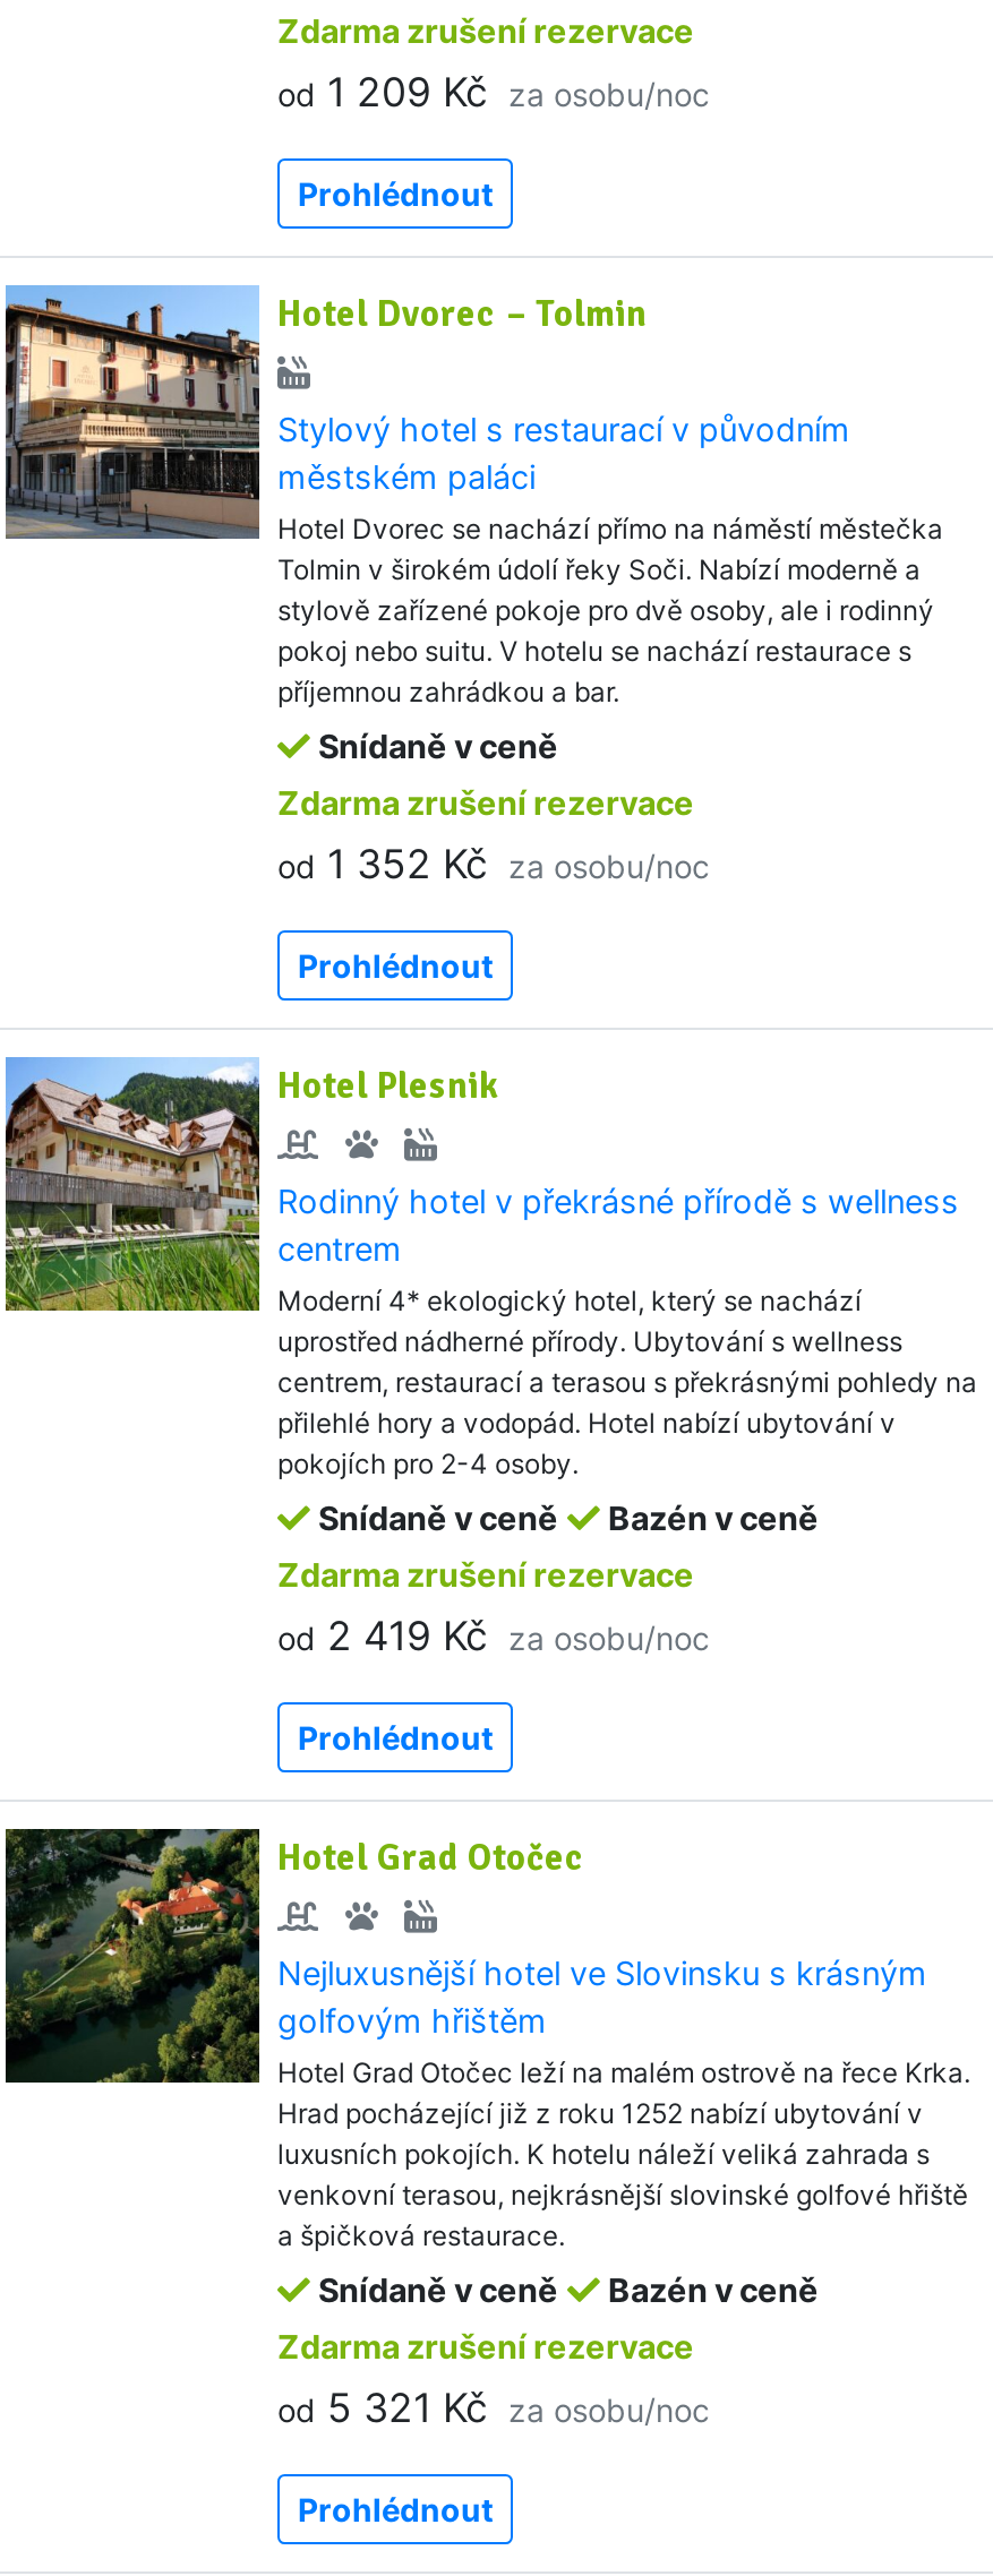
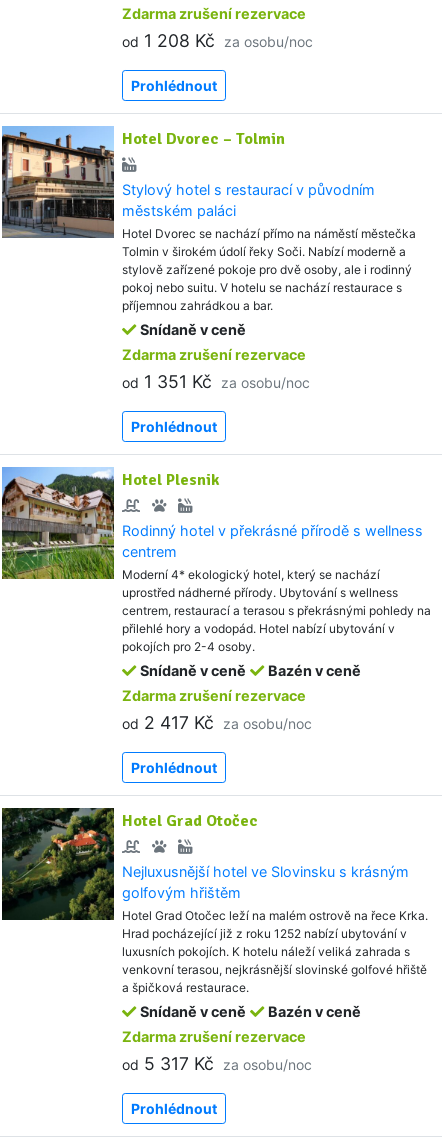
[277,68,710,115] od 1 209 Kč za osobu/noc -> [122,30,313,51] od 1 208 Kč za osobu/noc
[277,840,710,887] od 1 352 Kč za osobu/noc -> [122,371,310,392] od 1 351 Kč za osobu/noc
[277,1612,710,1659] od 2 419 Kč za osobu/noc -> [122,712,312,733] od 2 417 Kč za osobu/noc
[277,2384,710,2431] od 5 321 Kč za osobu/noc -> [122,1053,312,1074] od 5 317 Kč za osobu/noc

